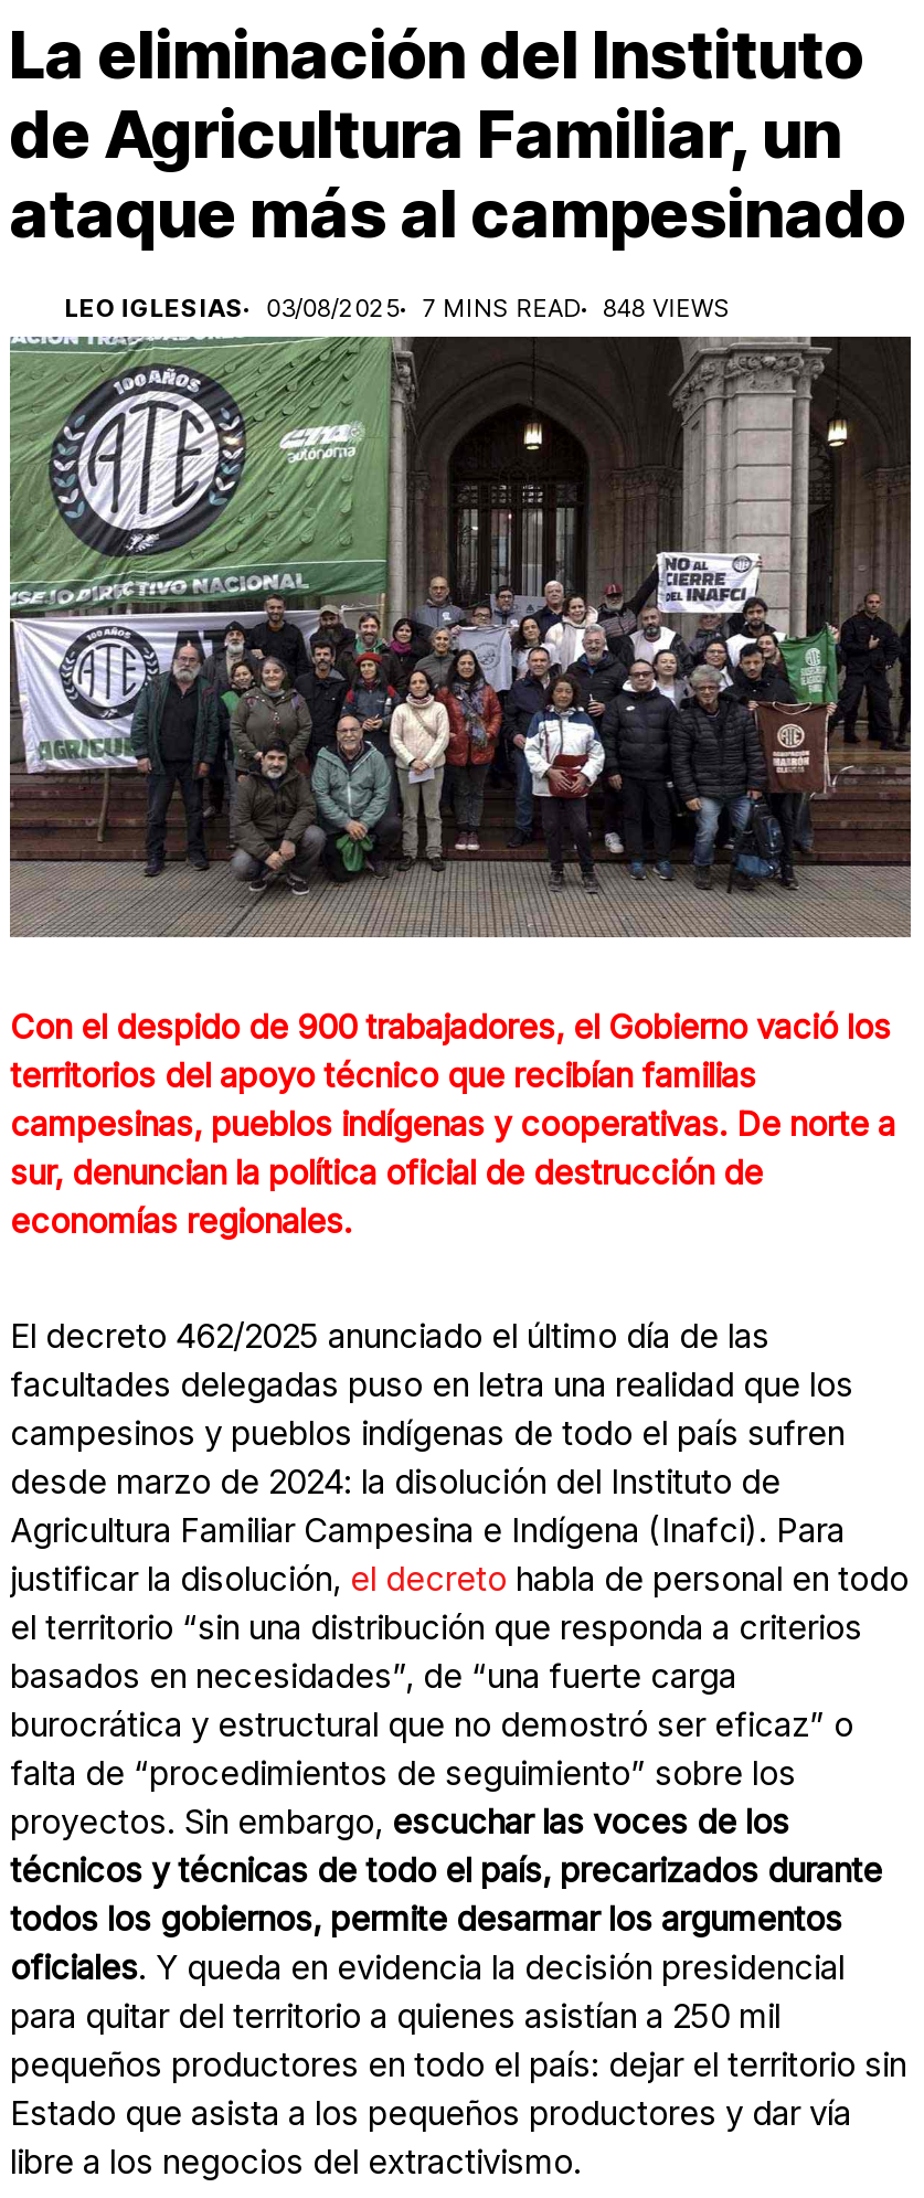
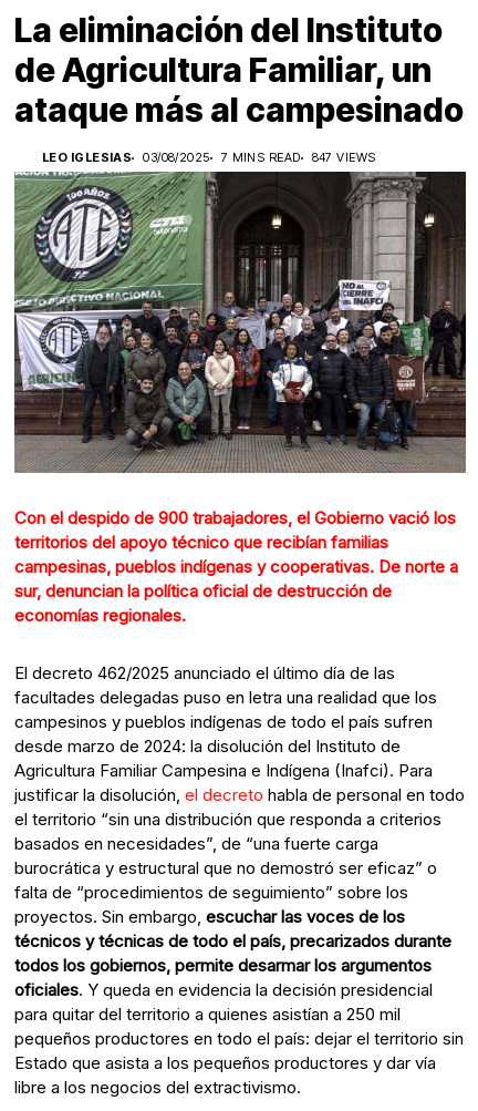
[65,293,731,323] LEO IGLESIAS 03/08/2025 7 MINS READ 848 VIEWS -> [42,150,376,165] LEO IGLESIAS 03/08/2025 7 MINS READ 847 VIEWS

